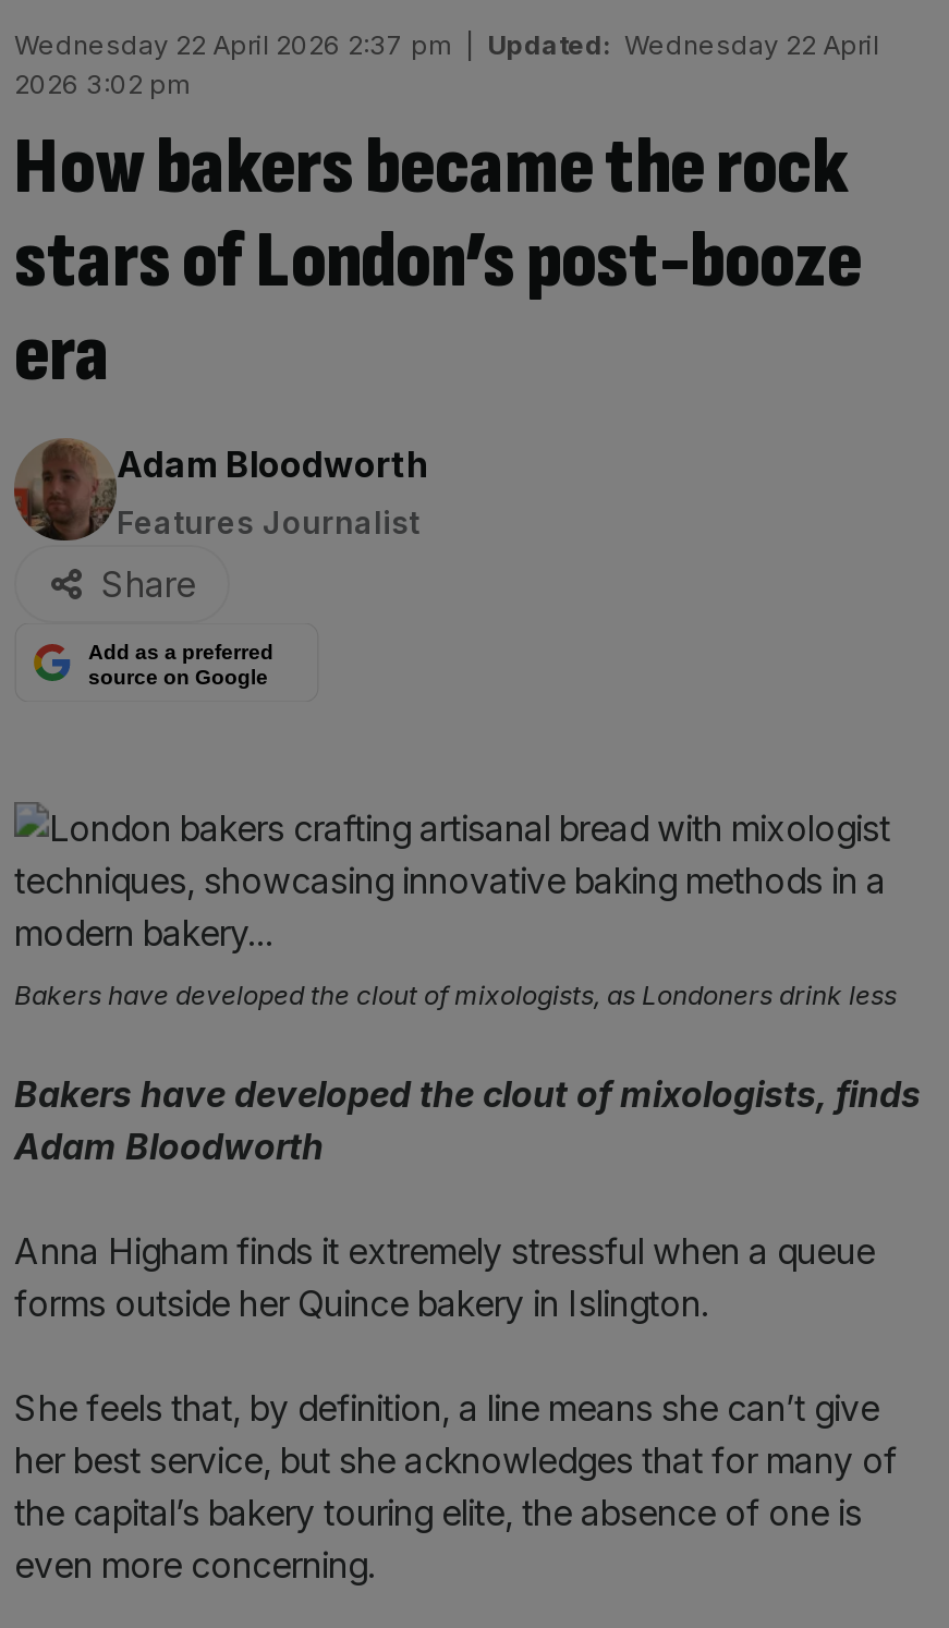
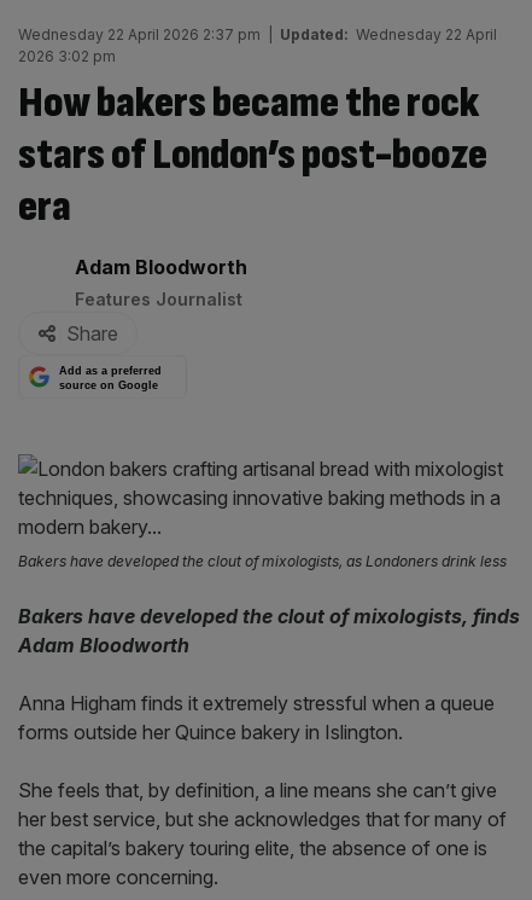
[12,436,119,543] [image] -> none

